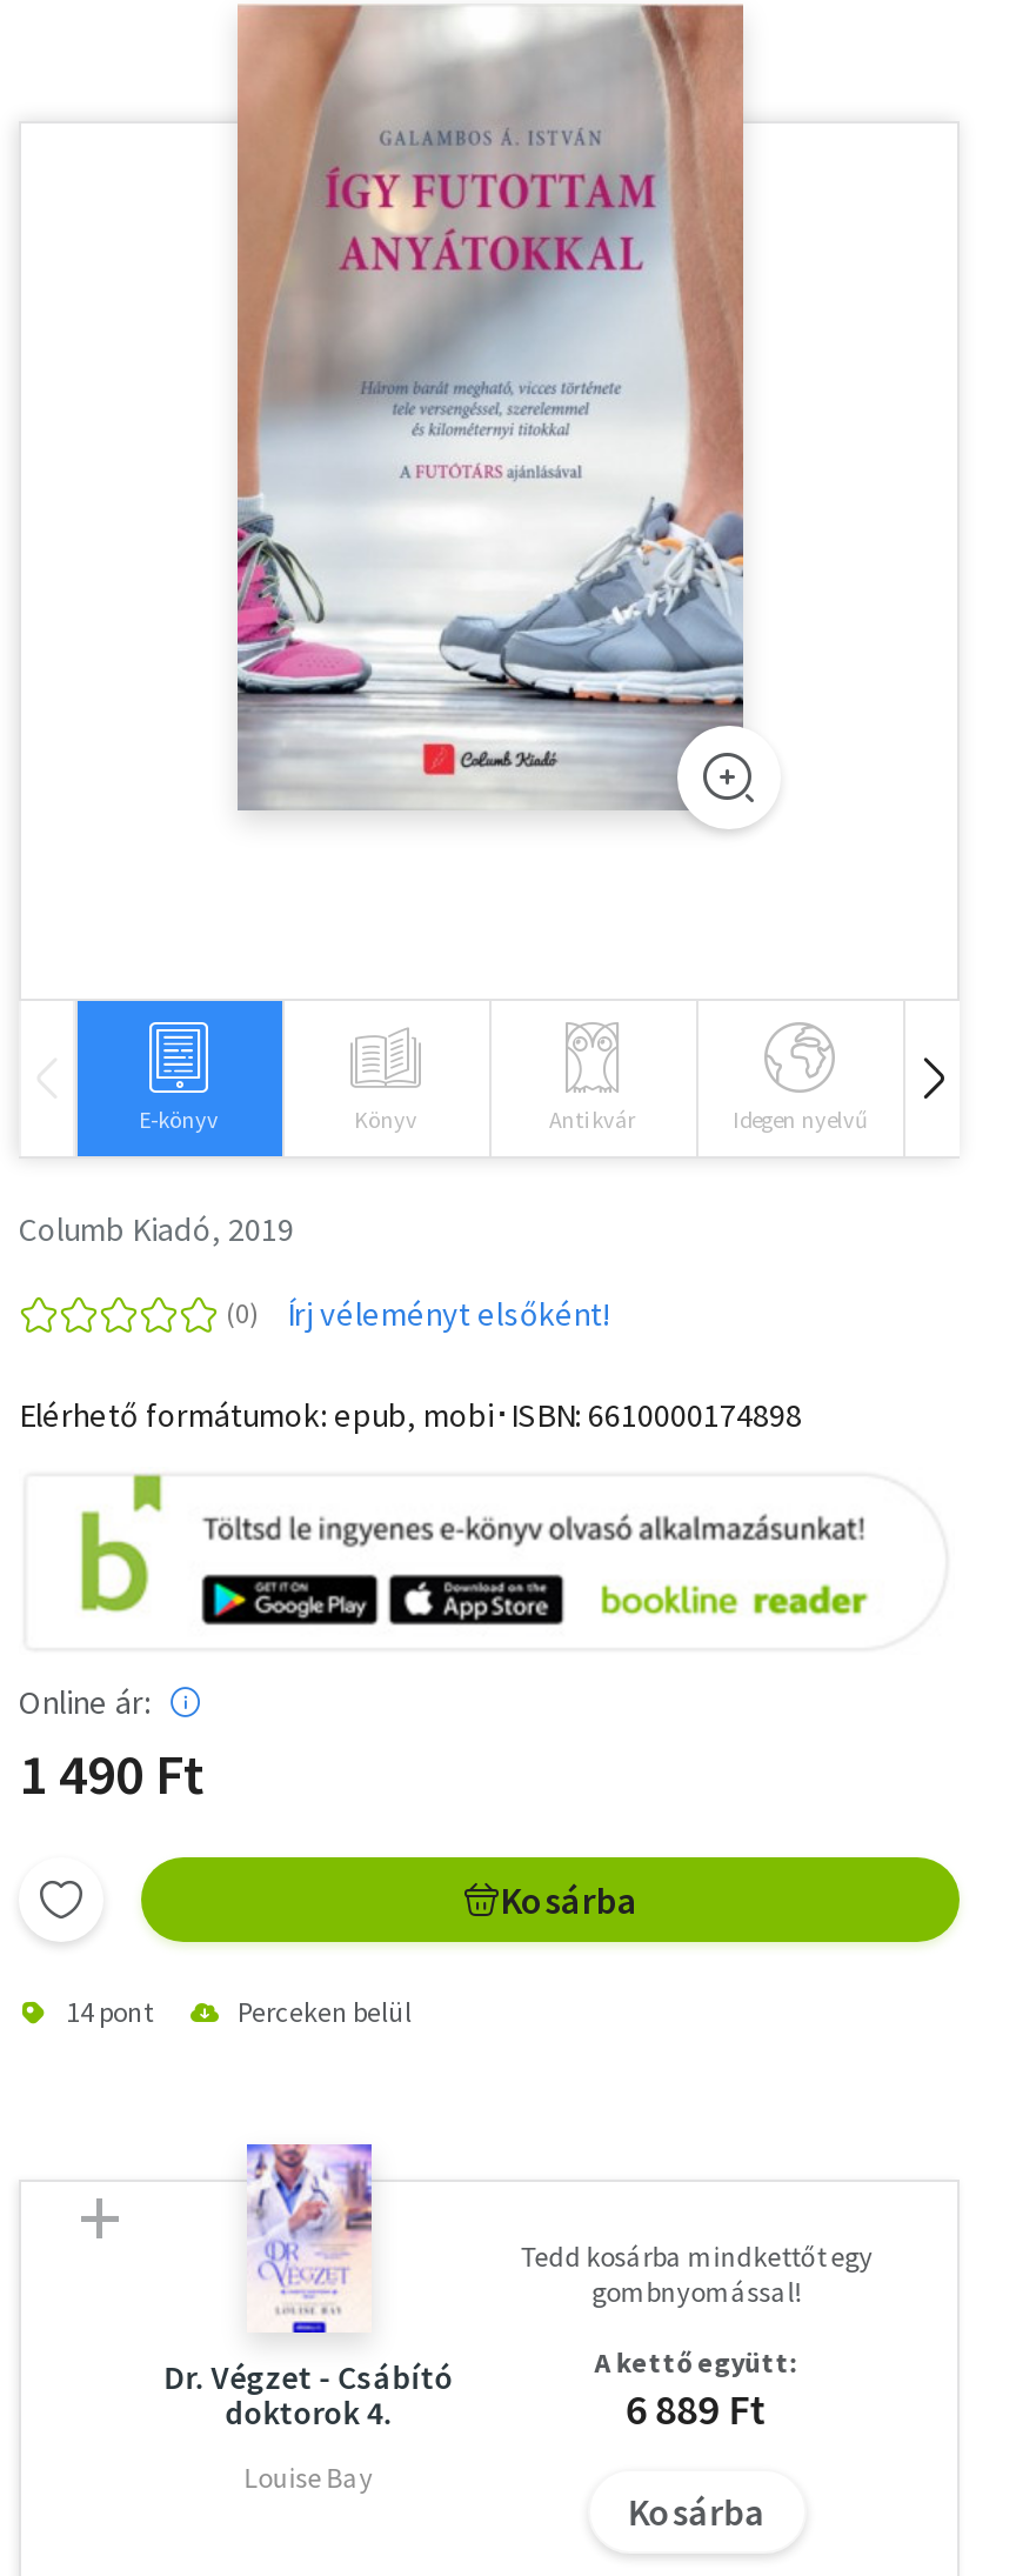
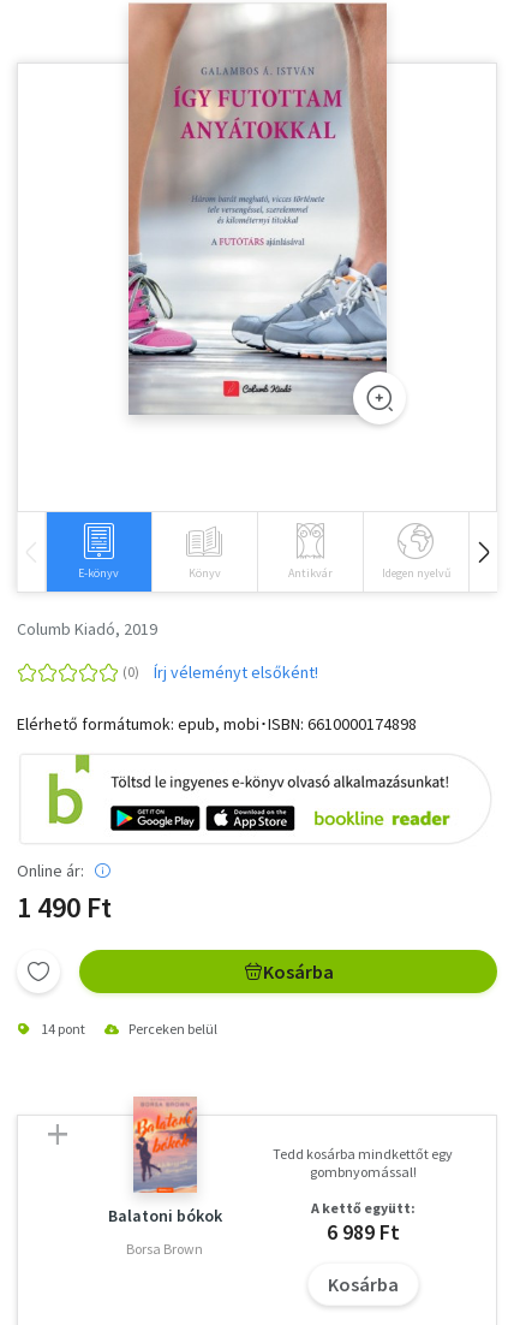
[164,2142,453,2435] [image] | Dr. Végzet - Csábító | doktorok 4. -> [108,1097,222,1227] [image] | Balatoni bókok
[625,2383,769,2437] 6 889 Ft -> [326,1218,400,1246] 6 989 Ft
[244,2460,373,2496] Louise Bay -> [126,1240,203,1258] Borsa Brown

